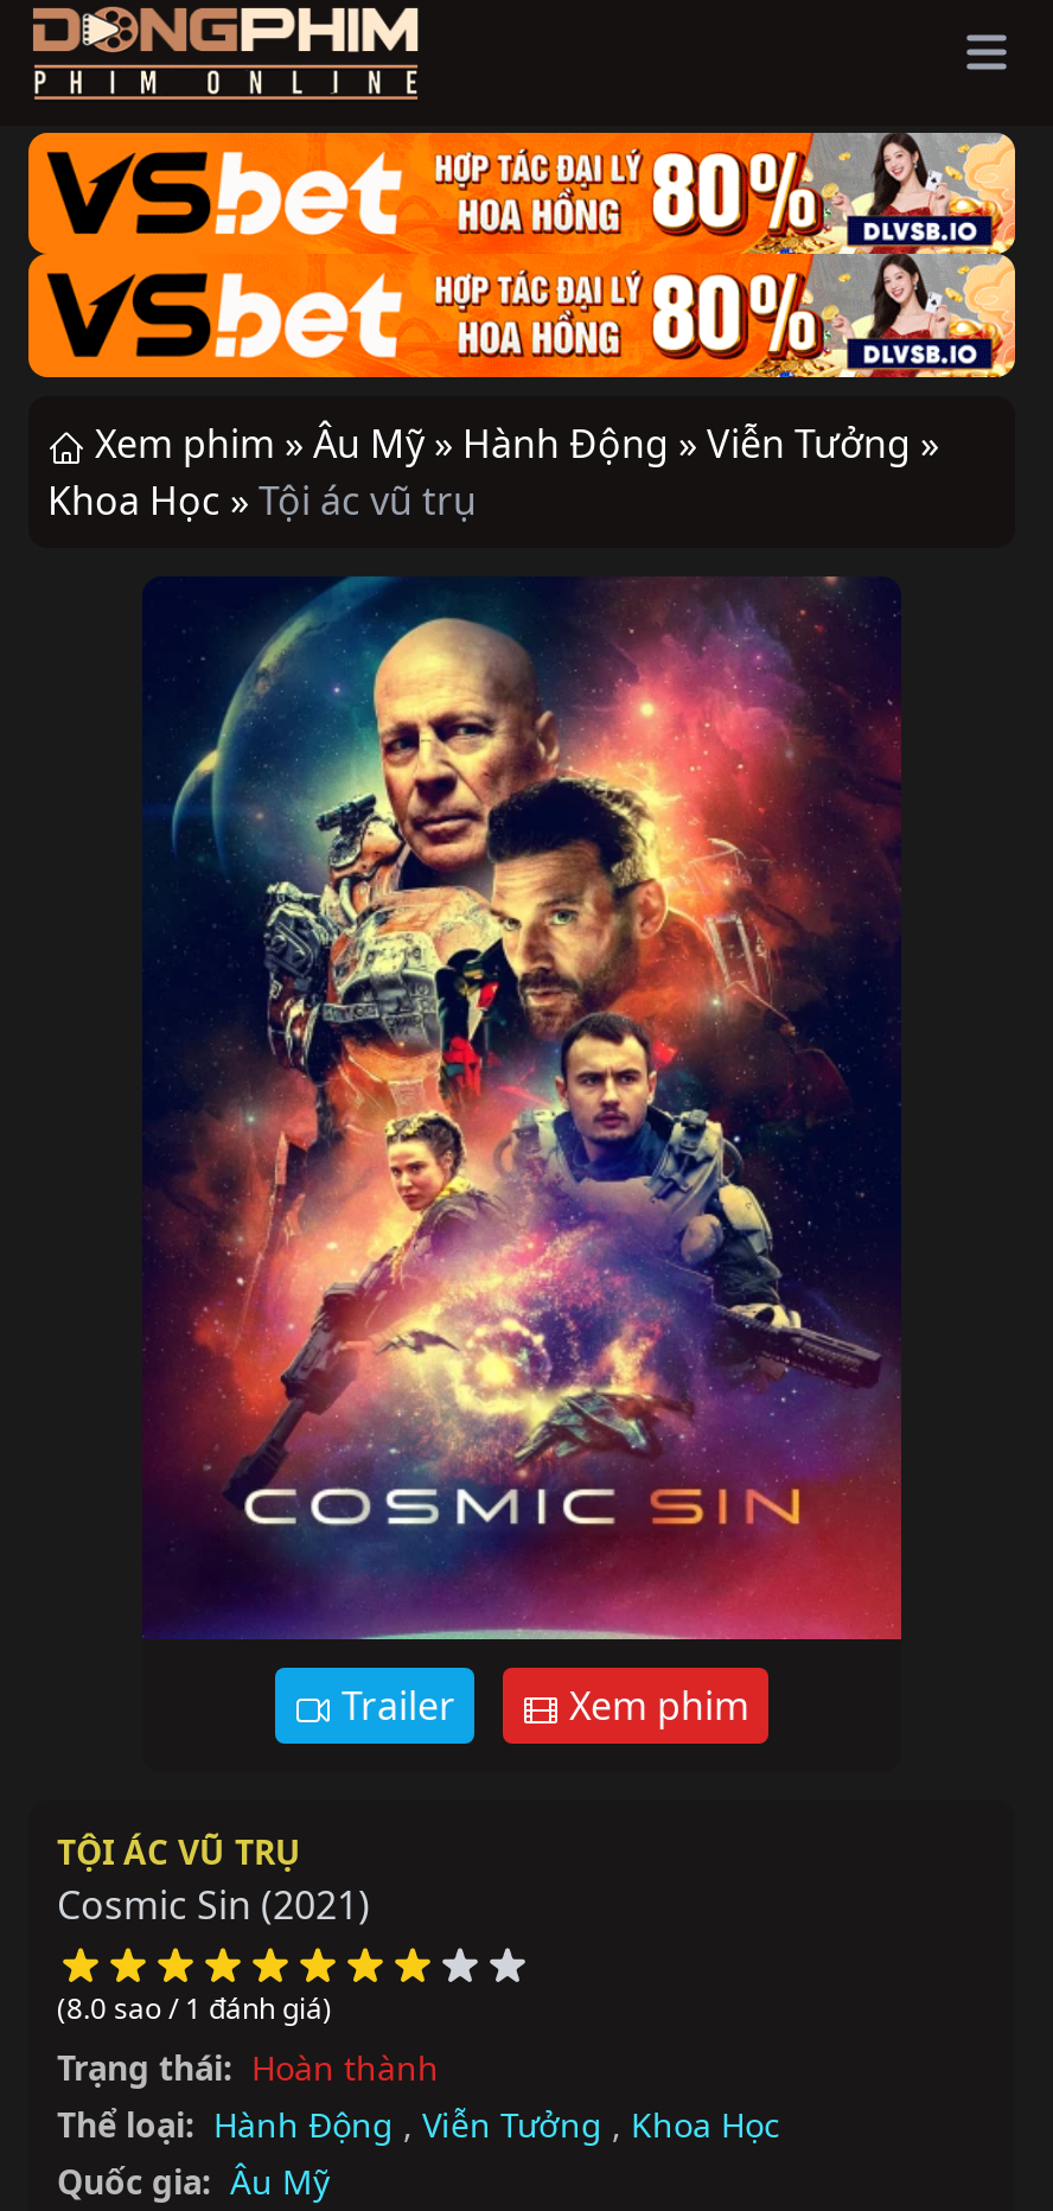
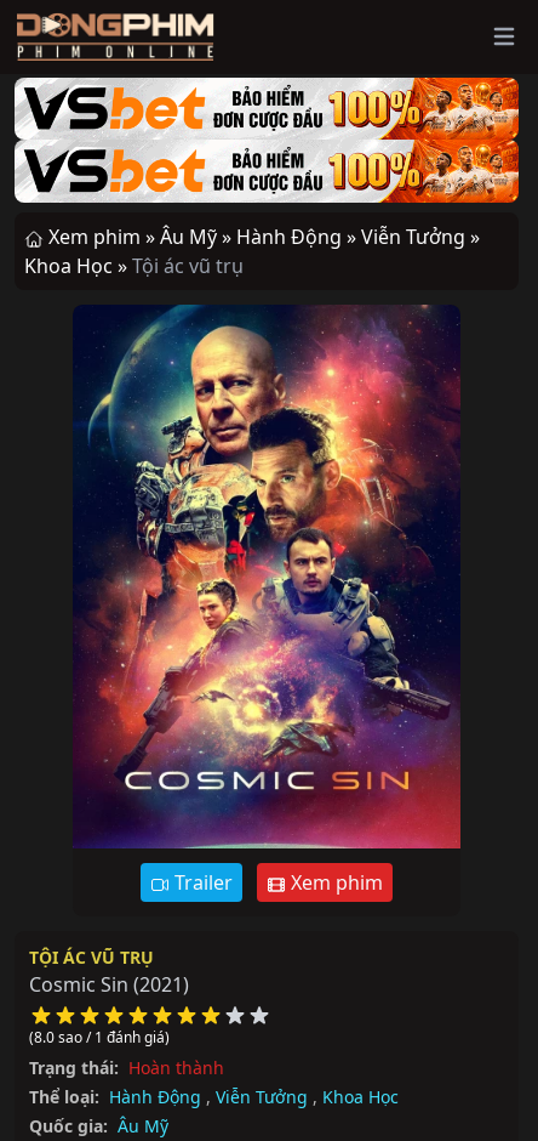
[26,130,1017,380] [image] -> [13,76,520,204] [image]

